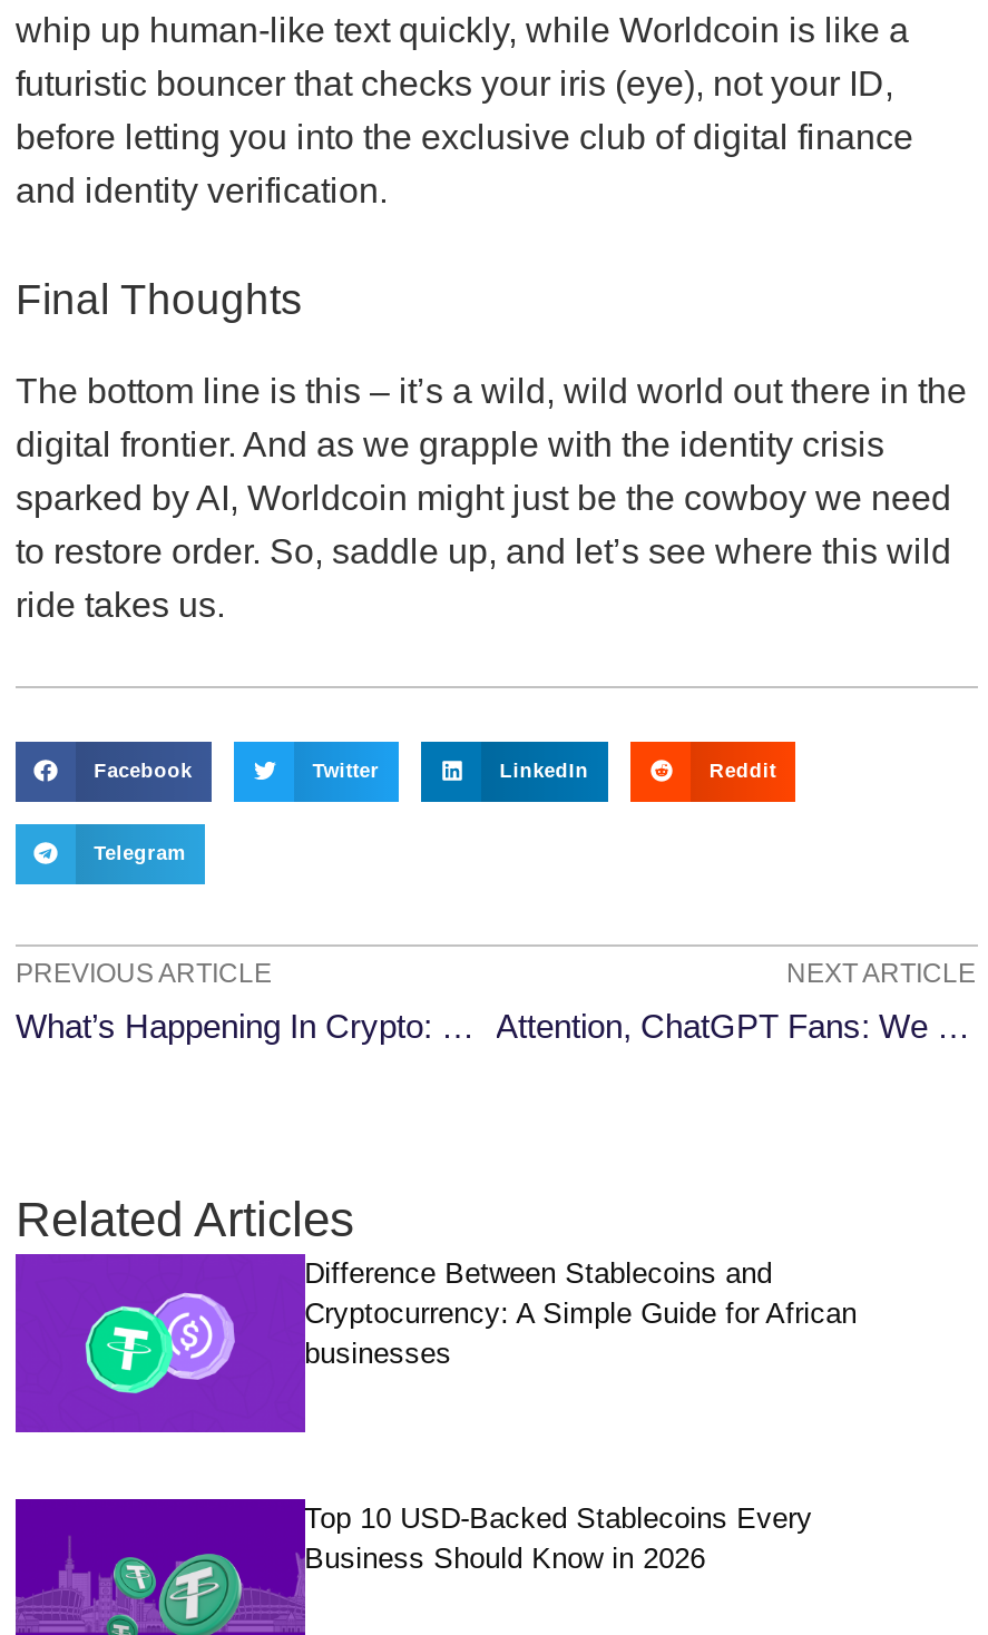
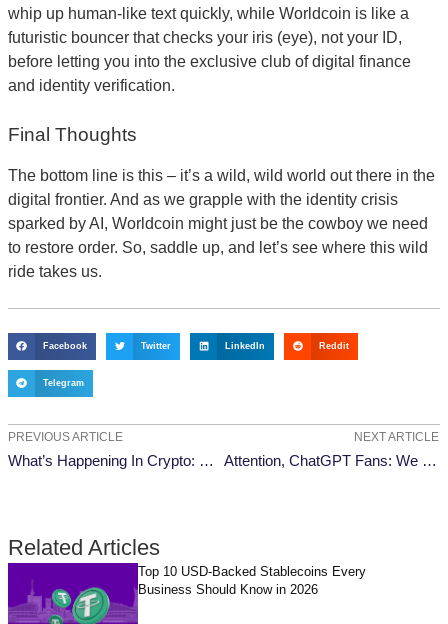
[16,1257,857,1435] [image] | Difference Between Stablecoins and | Cryptocurrency: A Simple Guide for African | businesses -> none

